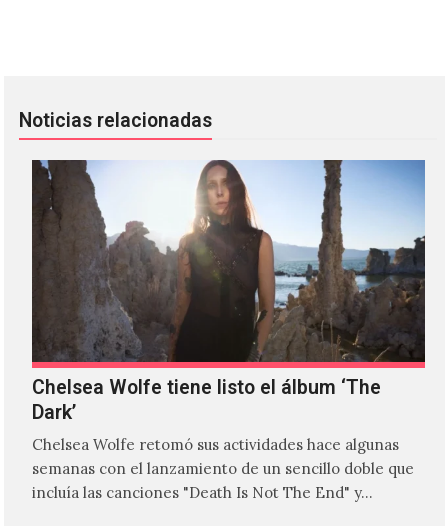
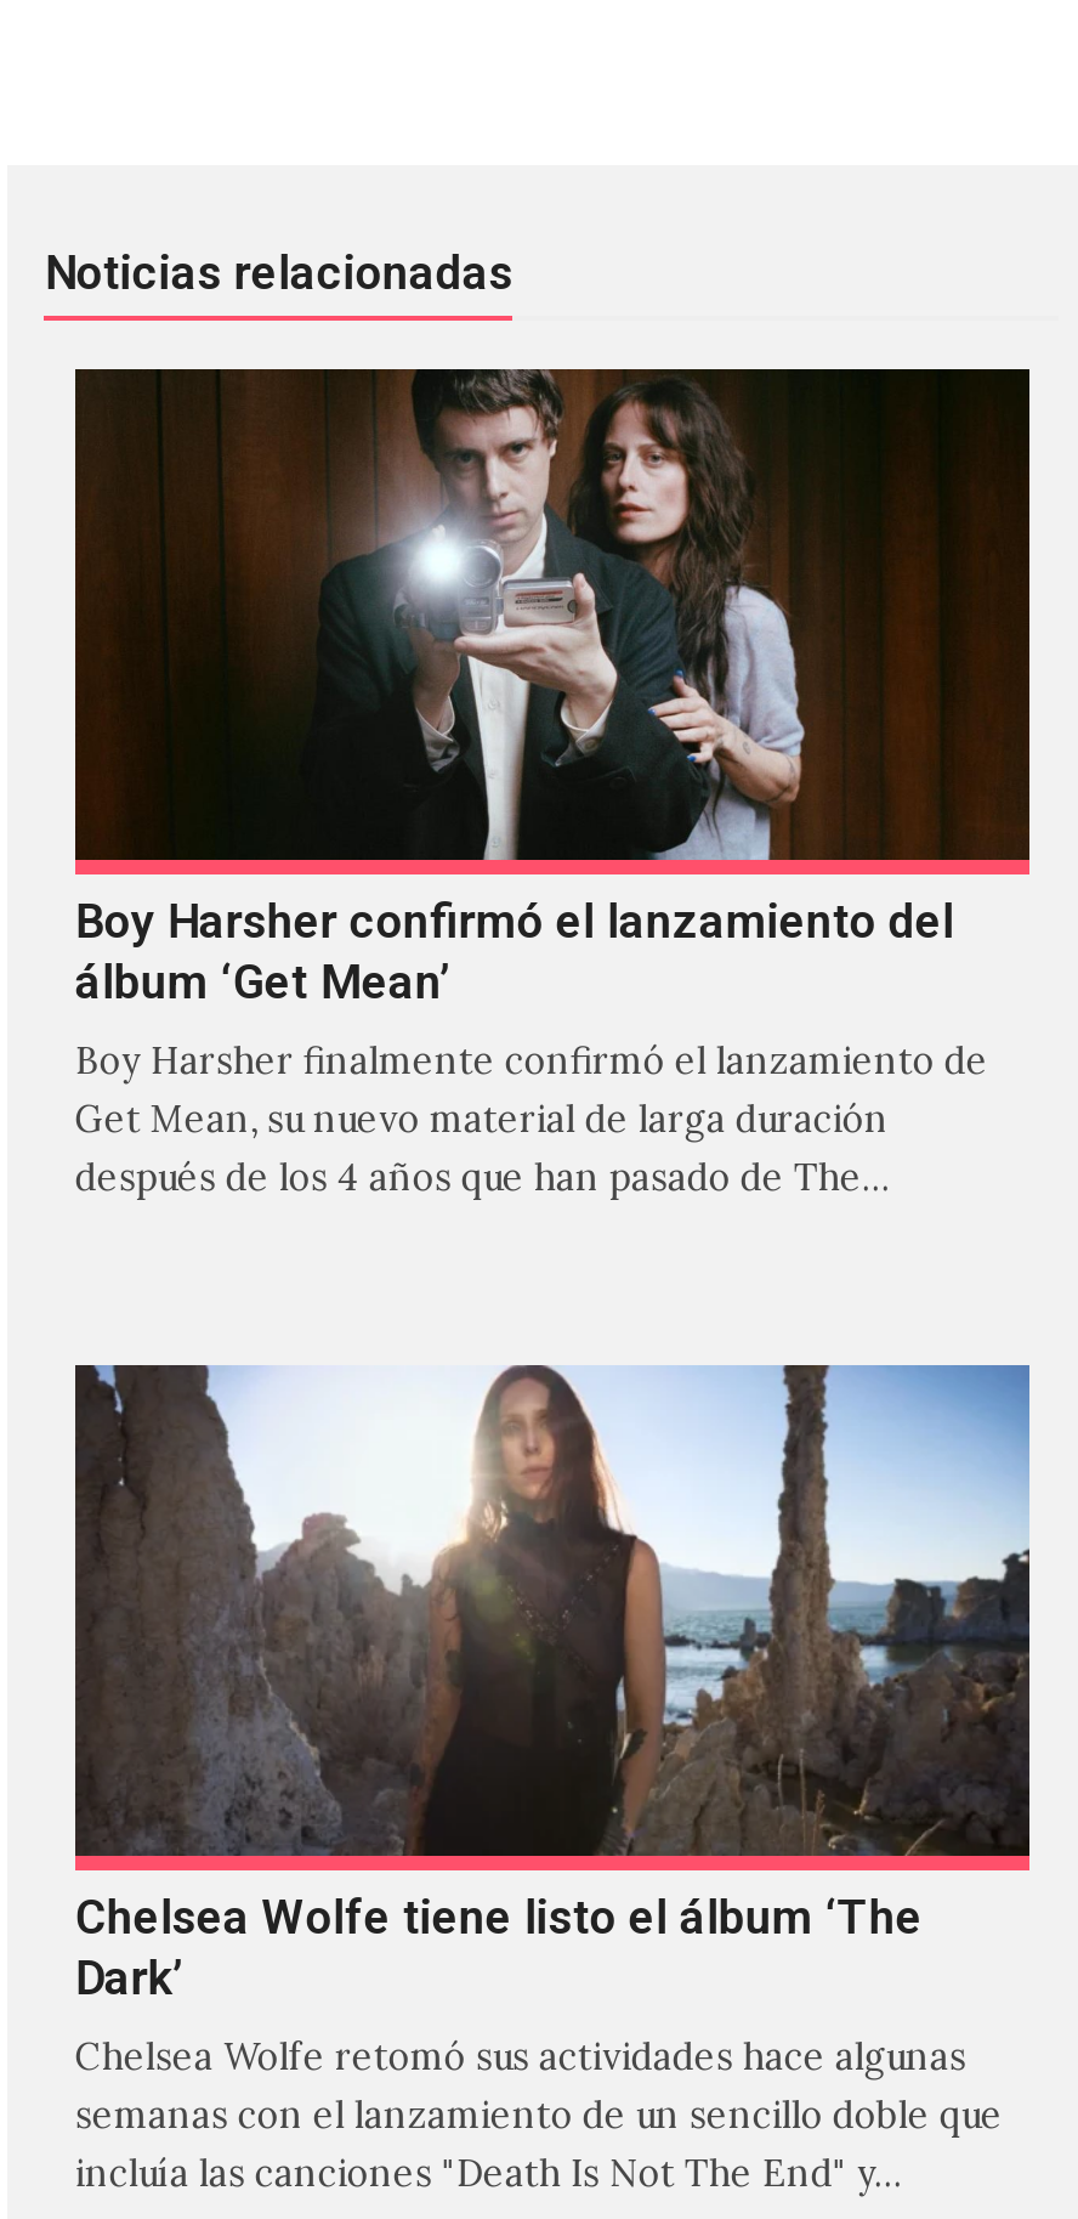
none -> [75,367,1032,1200] [image] | Boy Harsher confirmó el lanzamiento del | álbum ‘Get Mean’ | Boy Harsher finalmente confirmó el lanzamiento de | Get Mean, su nuevo material de larga duración | después de los 4 años que han pasado de The…

